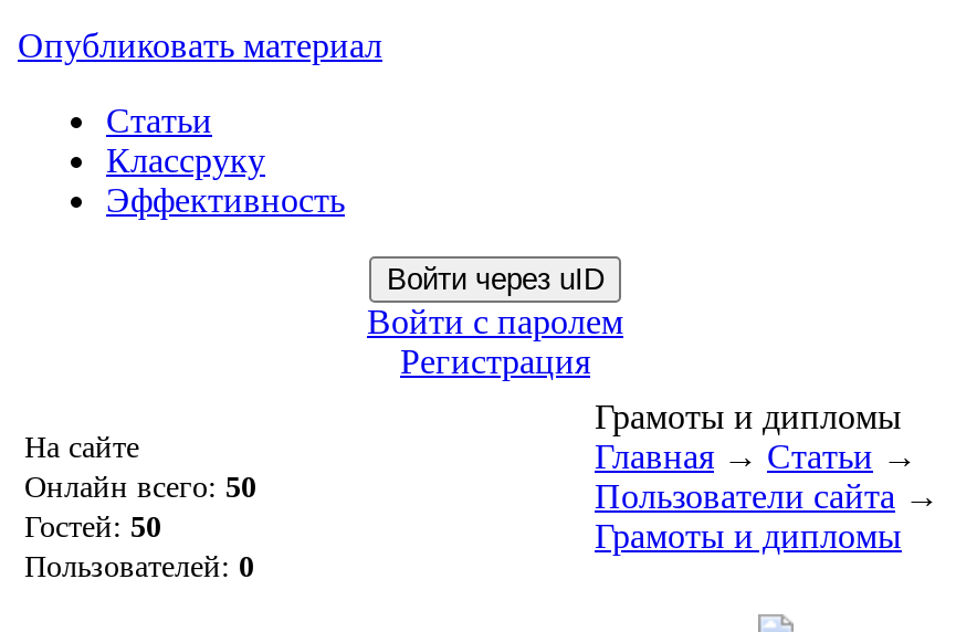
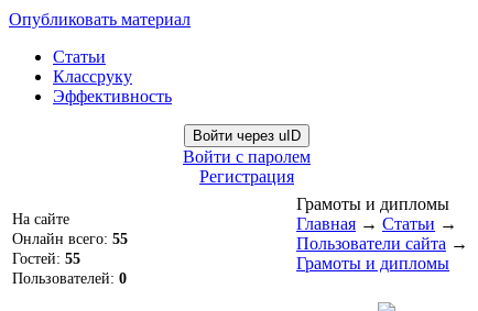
[24,471,256,504] Онлайн всего: 50 -> [12,231,128,247] Онлайн всего: 55
[24,510,161,544] Гостей: 50 -> [12,251,80,267] Гостей: 55

